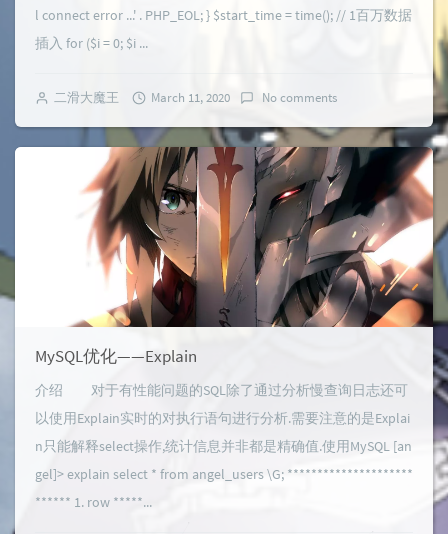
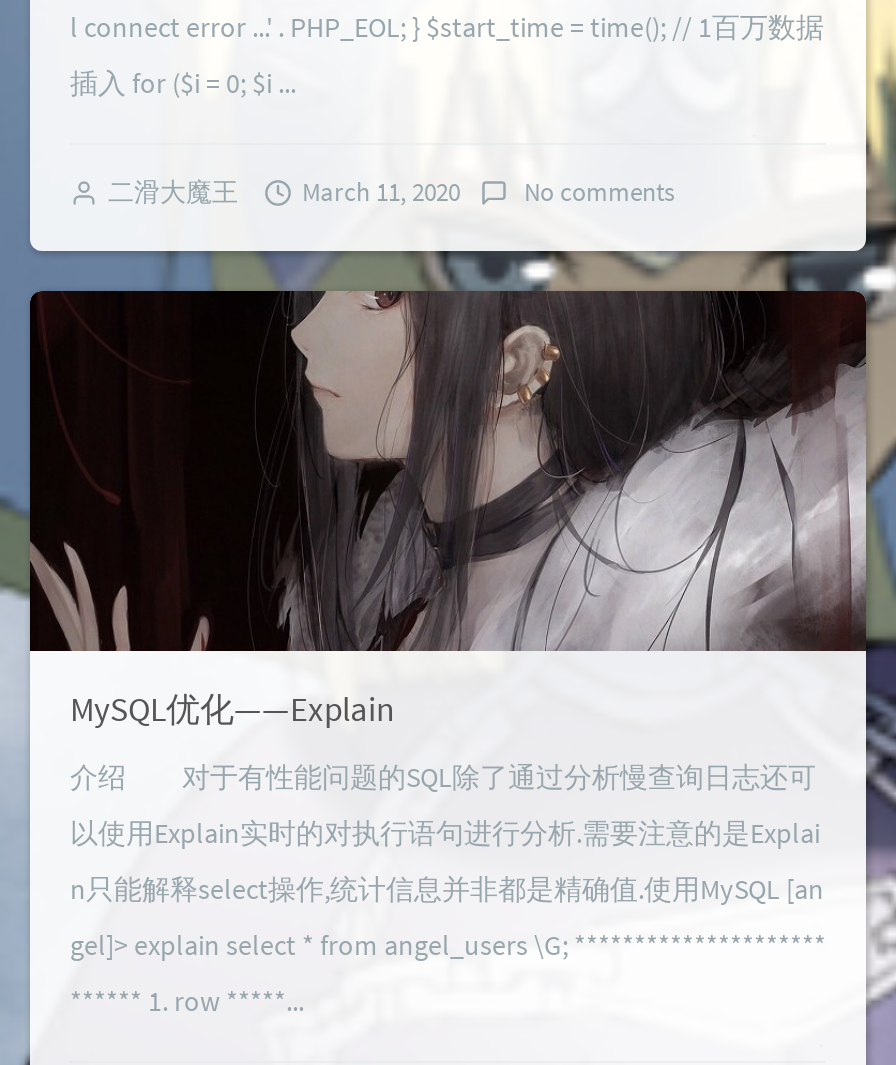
[14,146,434,328] [image] -> [28,289,868,653] [image]

